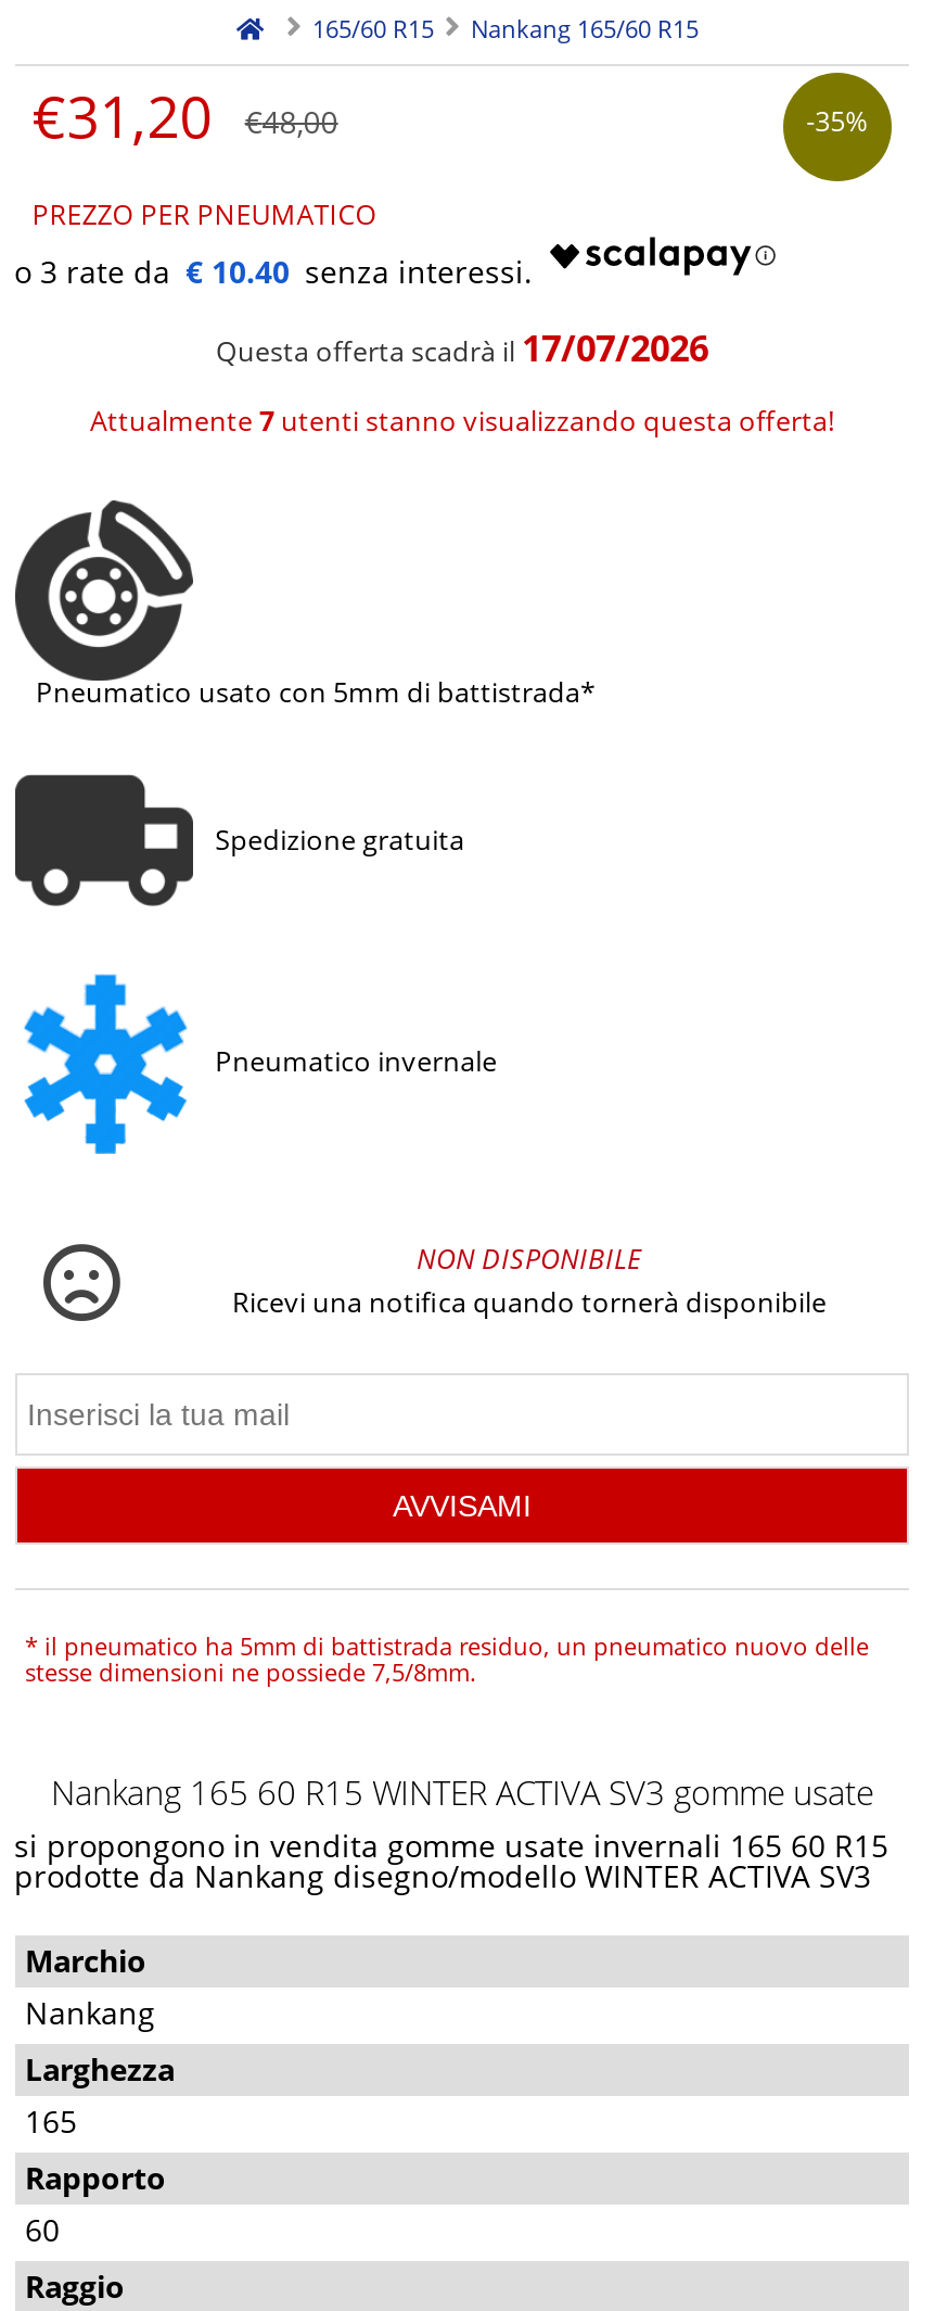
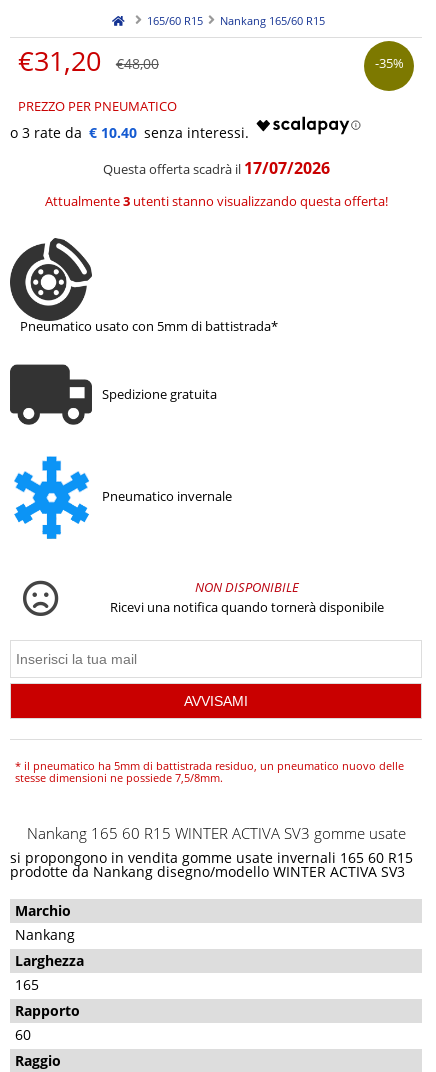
[90,403,834,440] Attualmente 7 utenti stanno visualizzando questa offerta! -> [44,193,387,210] Attualmente 3 utenti stanno visualizzando questa offerta!

